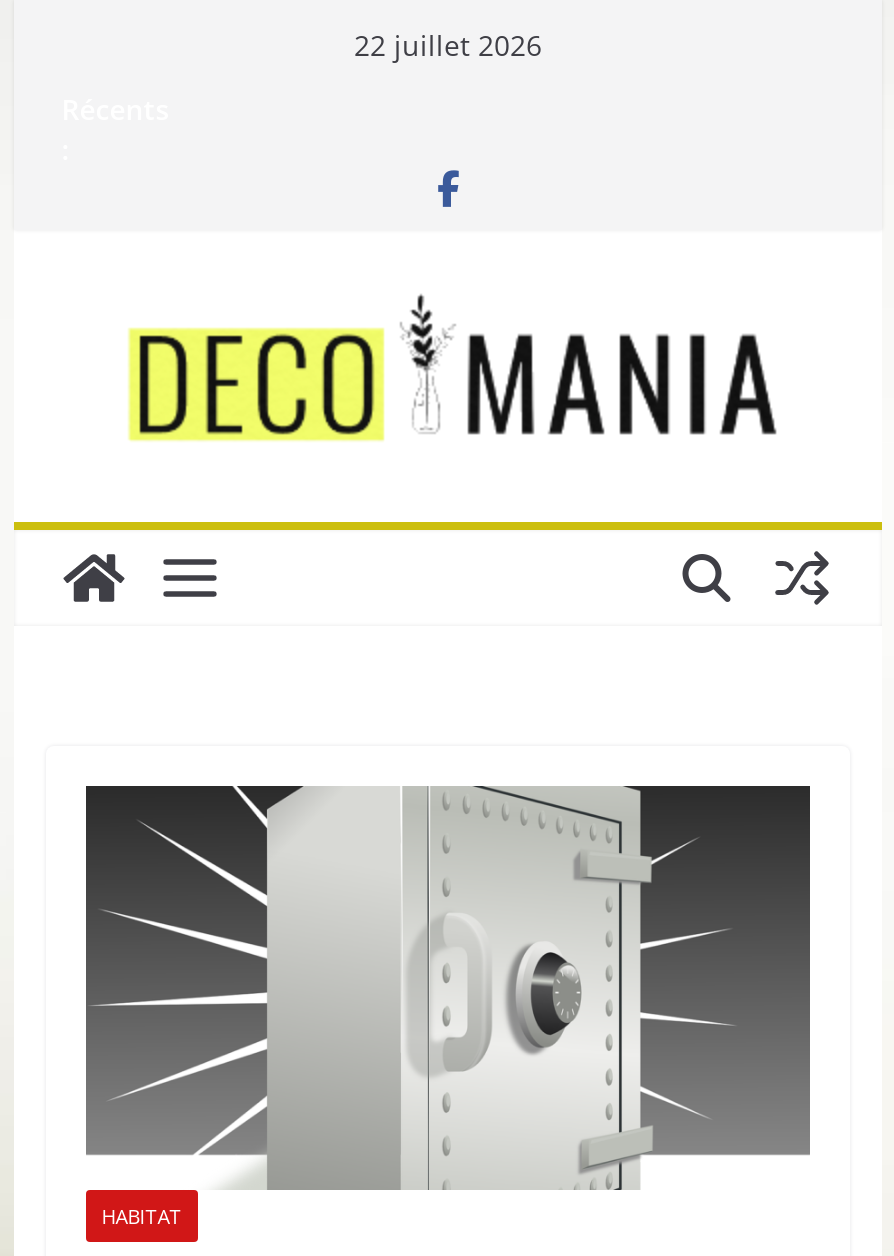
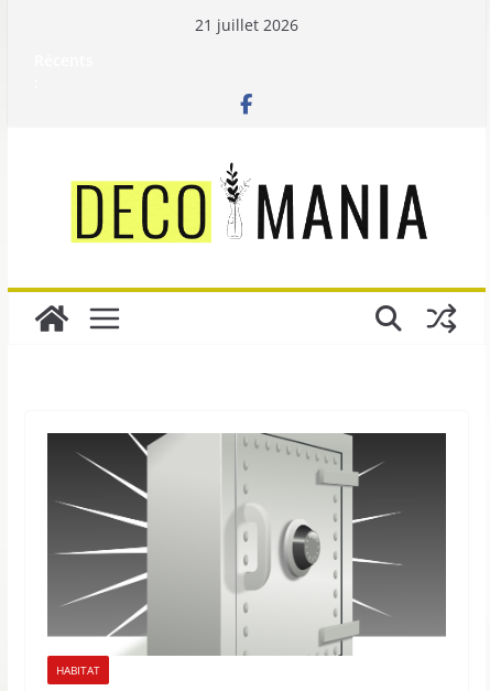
[354,26,542,64] 22 juillet 2026 -> [195,14,298,35] 21 juillet 2026

